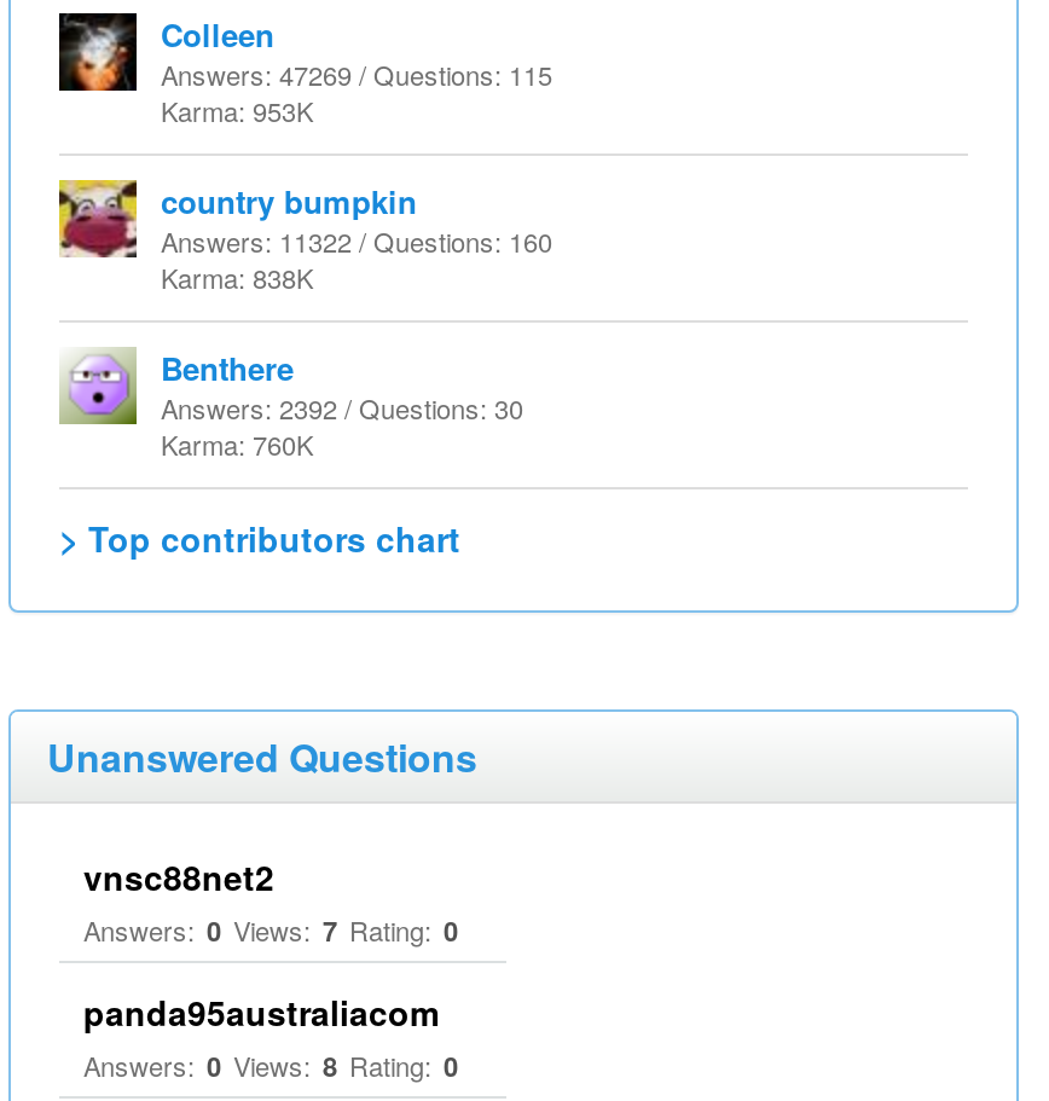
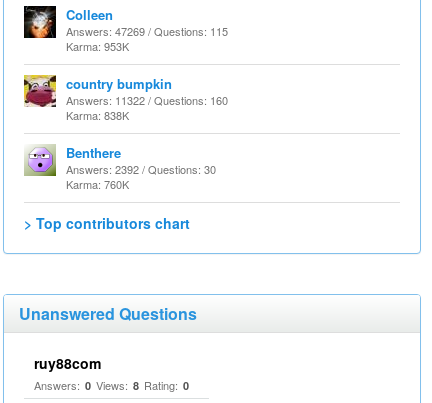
[83,852,458,1036] vnsc88net2 | Answers: 0 Views: 7 Rating: 0 | panda95australiacom -> [34,353,101,373] ruy88com

